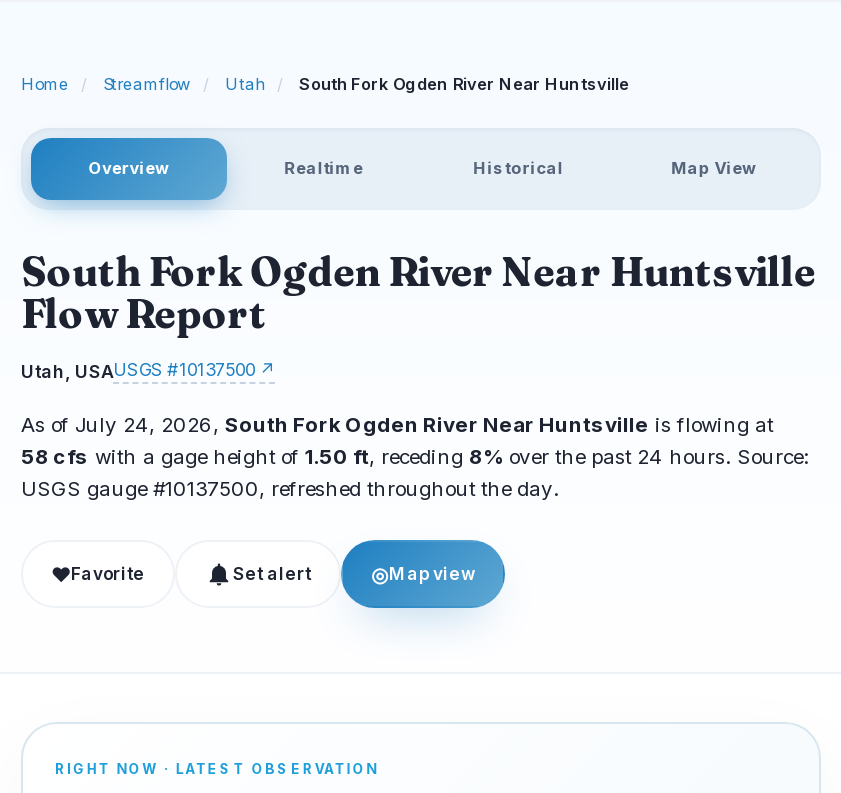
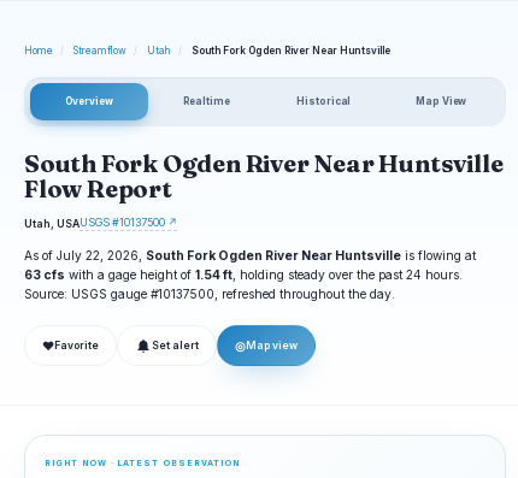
[21,412,809,500] As of July 24, 2026, South Fork Ogden River Near Huntsville is flowing at | 58 cfs with a gage height of 1.50 ft, receding 8% over the past 24 hours. Source: | USGS gauge #10137500, refreshed throughout the day. -> [24,248,476,301] As of July 22, 2026, South Fork Ogden River Near Huntsville is flowing at | 63 cfs with a gage height of 1.54 ft, holding steady over the past 24 hours. | Source: USGS gauge #10137500, refreshed throughout the day.

